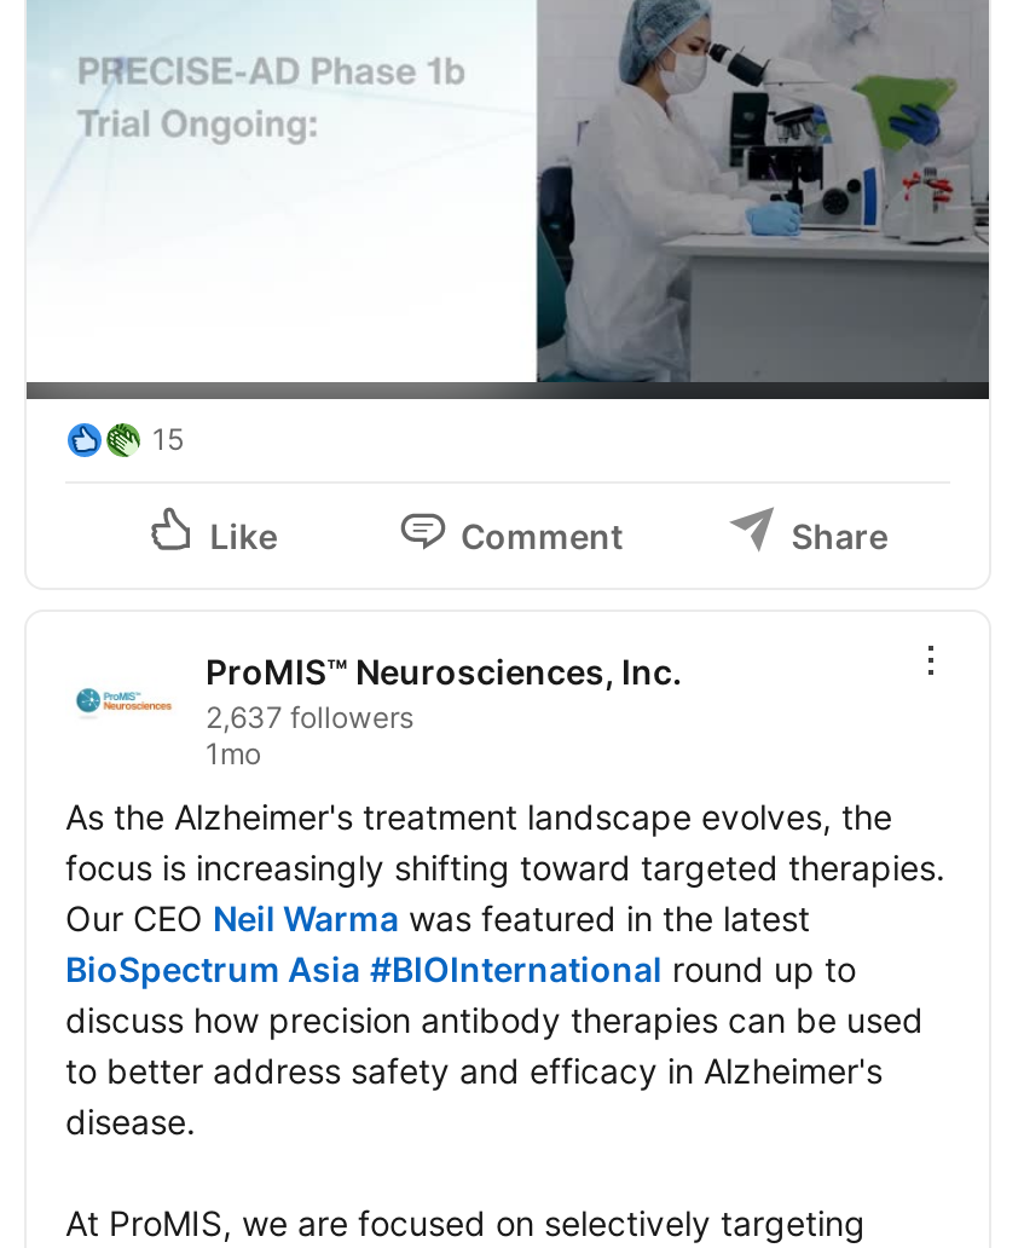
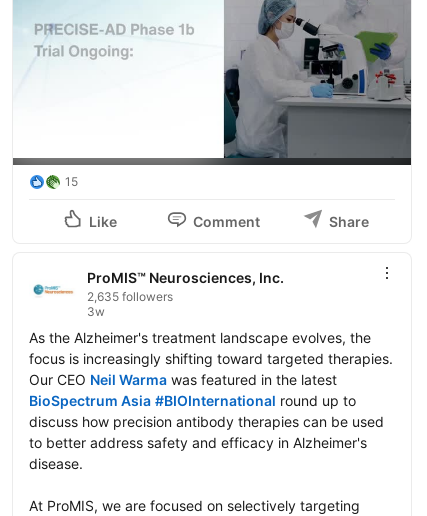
[206,699,413,771] 2,637 followers | 1mo -> [87,289,173,319] 2,635 followers | 3w

